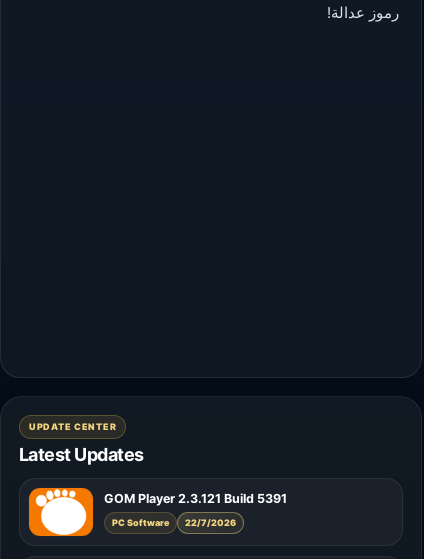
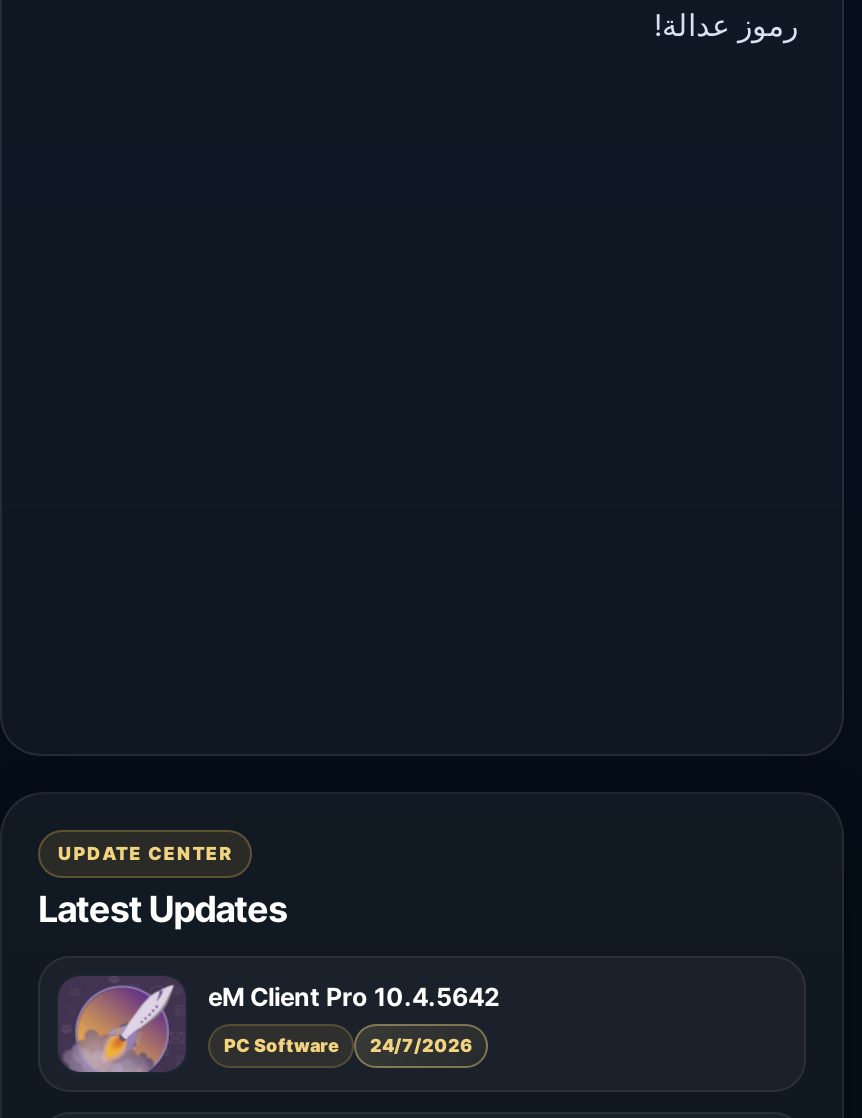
[28,487,287,537] [image] | GOM Player 2.3.121 Build 5391 -> [58,976,500,1074] [image] | eM Client Pro 10.4.5642
[112,516,236,527] PC Software 22/7/2026 -> [224,1033,472,1055] PC Software 24/7/2026

